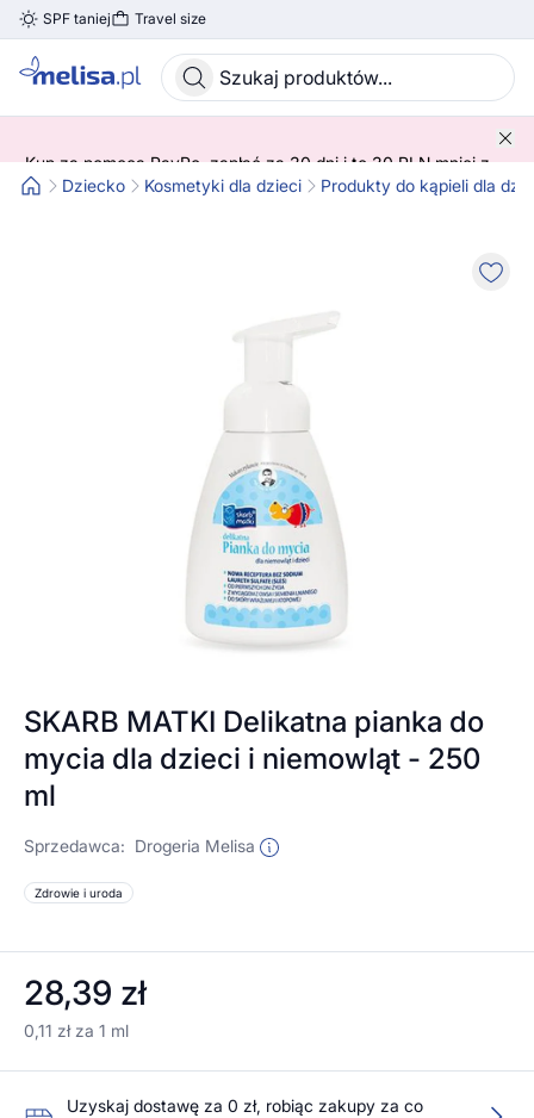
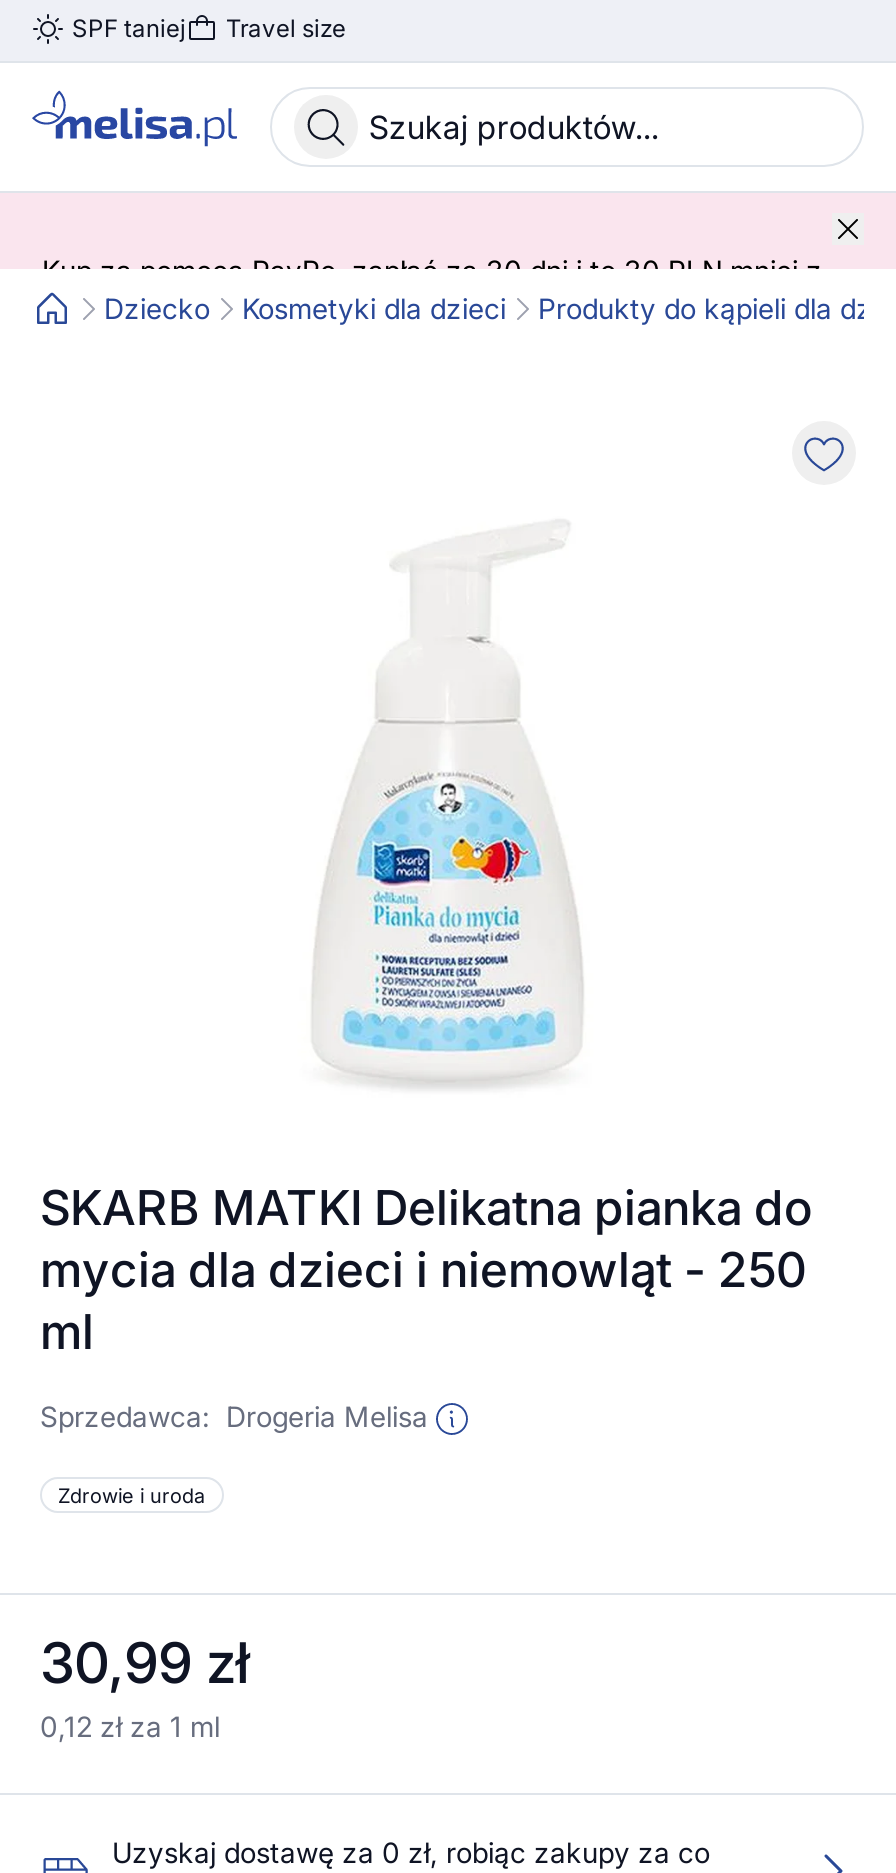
[24,972,147,1013] 28,39 zł -> [40,1628,250,1696] 30,99 zł
[24,1020,129,1040] 0,11 zł za 1 ml -> [40,1708,220,1742] 0,12 zł za 1 ml

